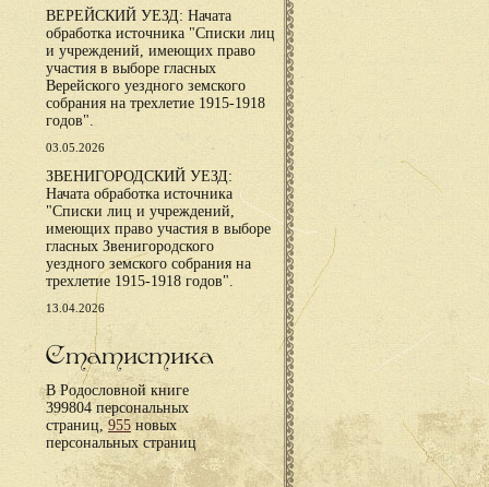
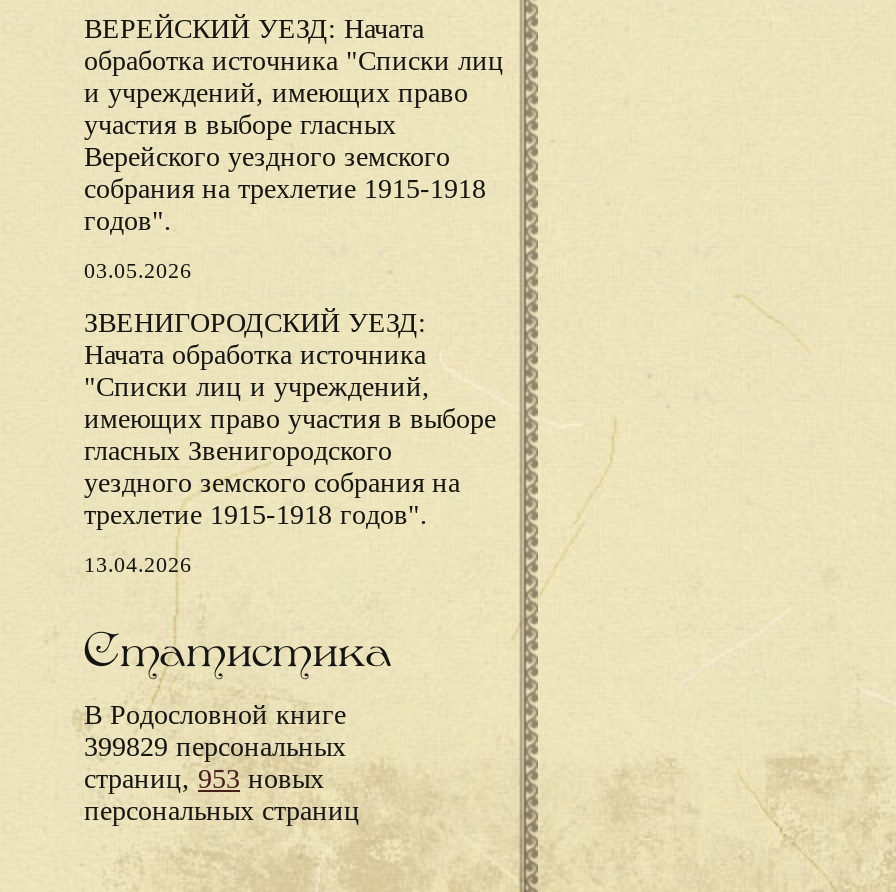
[46,400,189,416] 399804 персональных -> [84,732,346,762] 399829 персональных
[46,417,177,433] страниц, 955 новых -> [84,764,324,794] страниц, 953 новых

